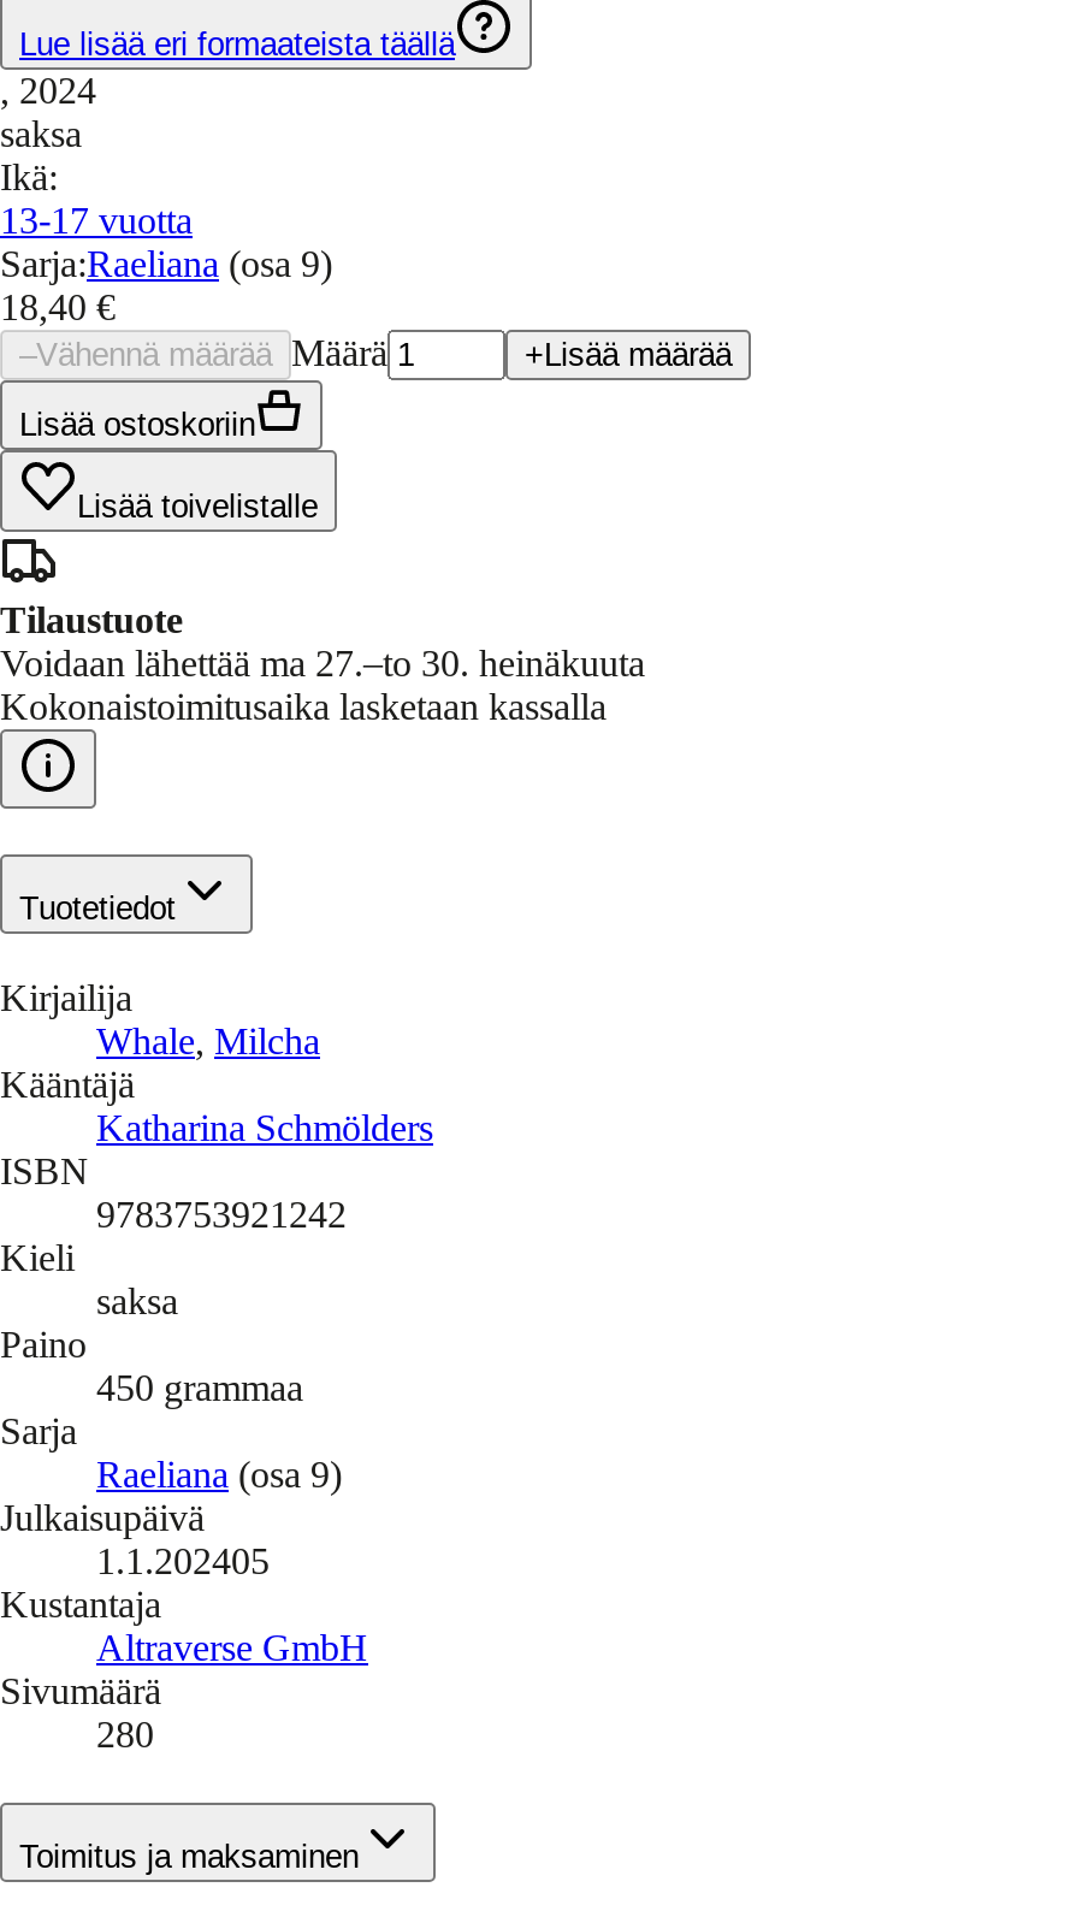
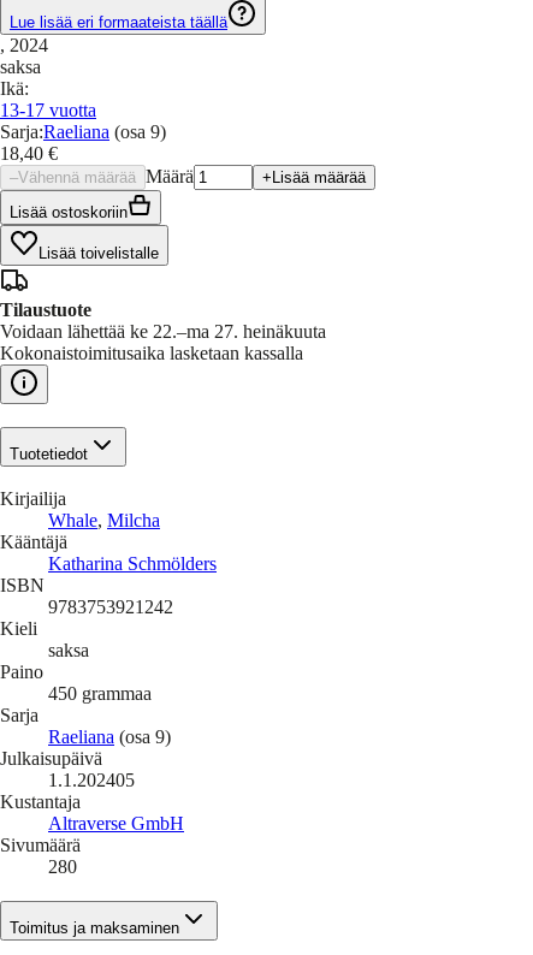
[0,642,645,683] Voidaan lähettää ma 27.–to 30. heinäkuuta -> [0,321,326,341] Voidaan lähettää ke 22.–ma 27. heinäkuuta

